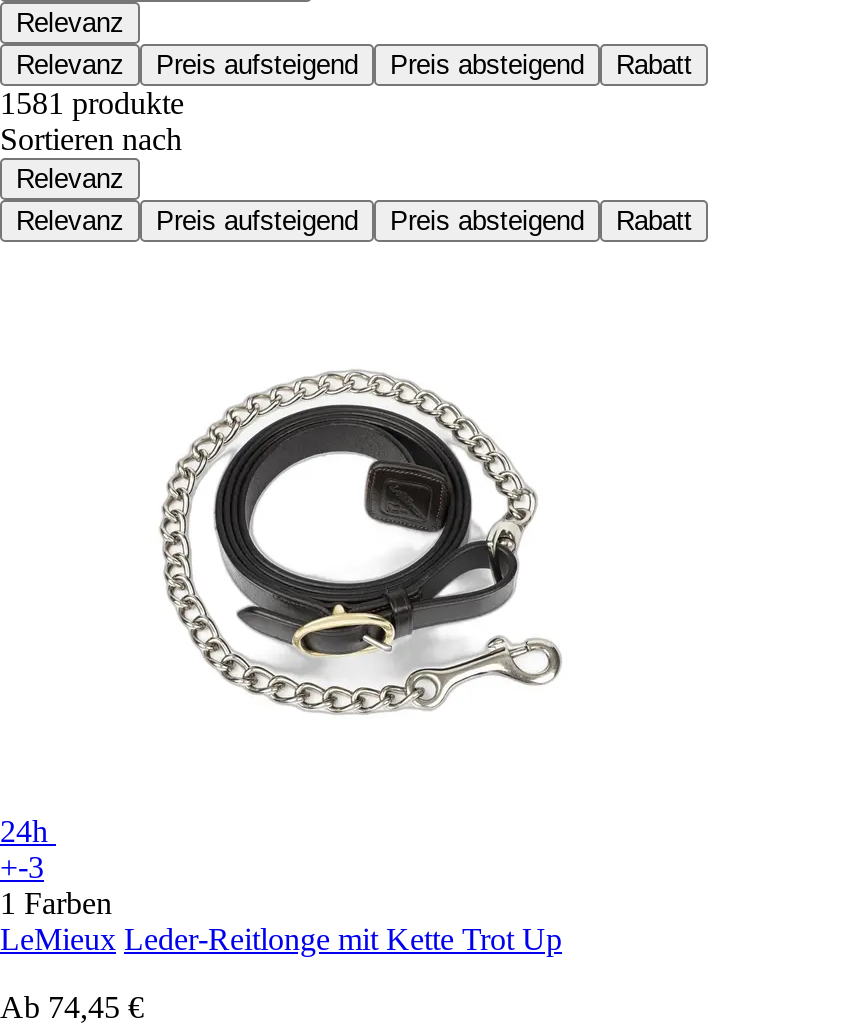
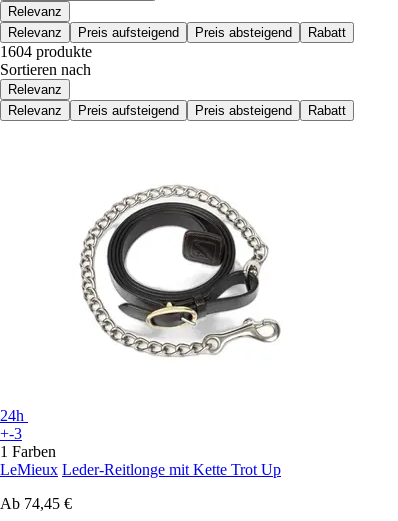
[0,86,184,120] 1581 produkte -> [0,43,92,60] 1604 produkte

